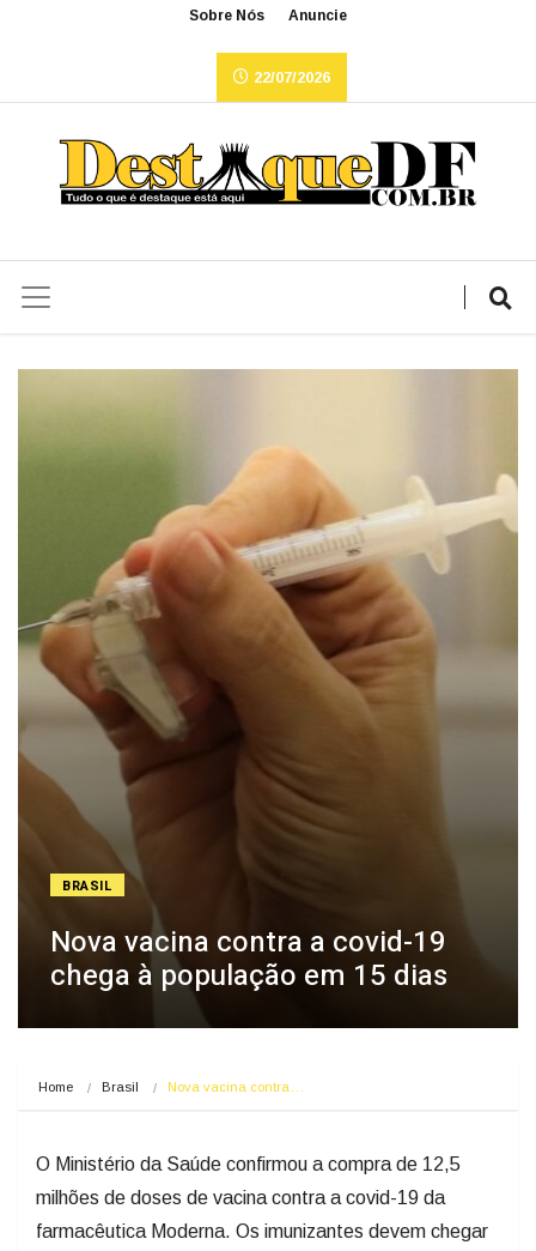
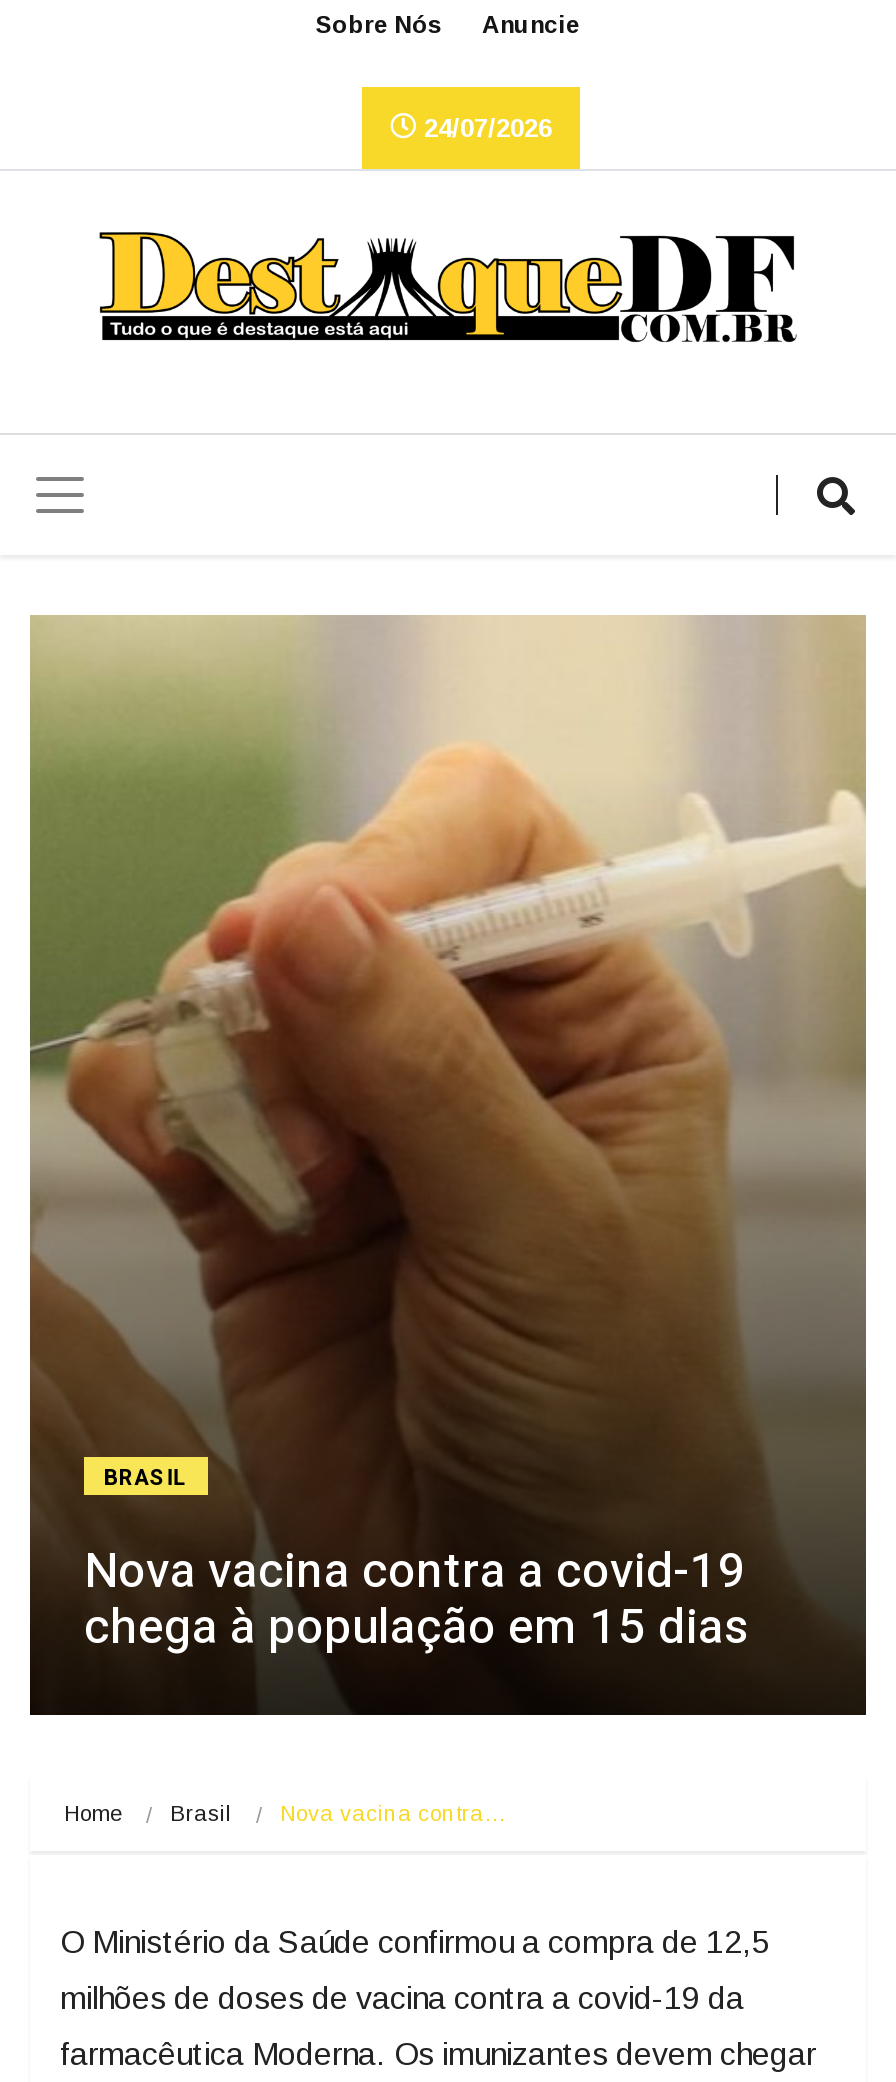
[249,68,330,86] 22/07/2026 -> [416,113,552,143] 24/07/2026

